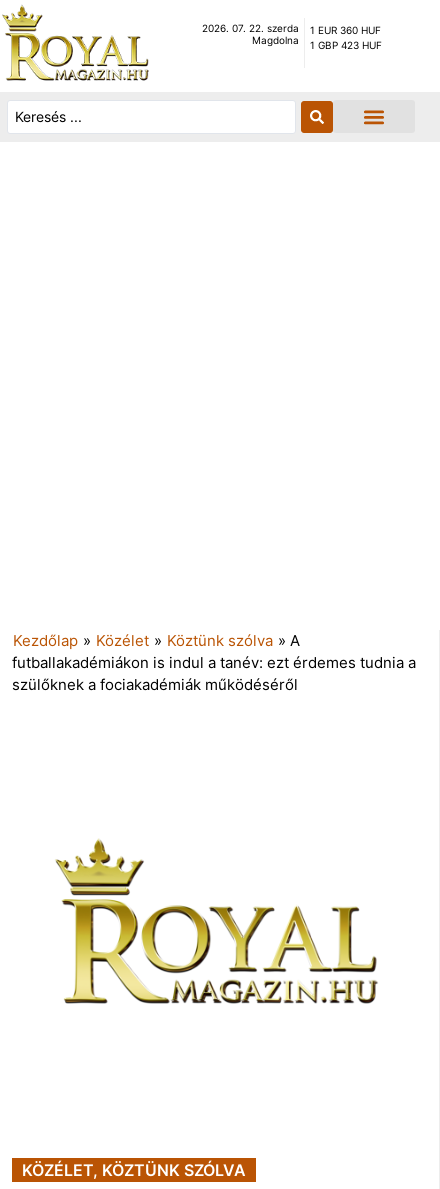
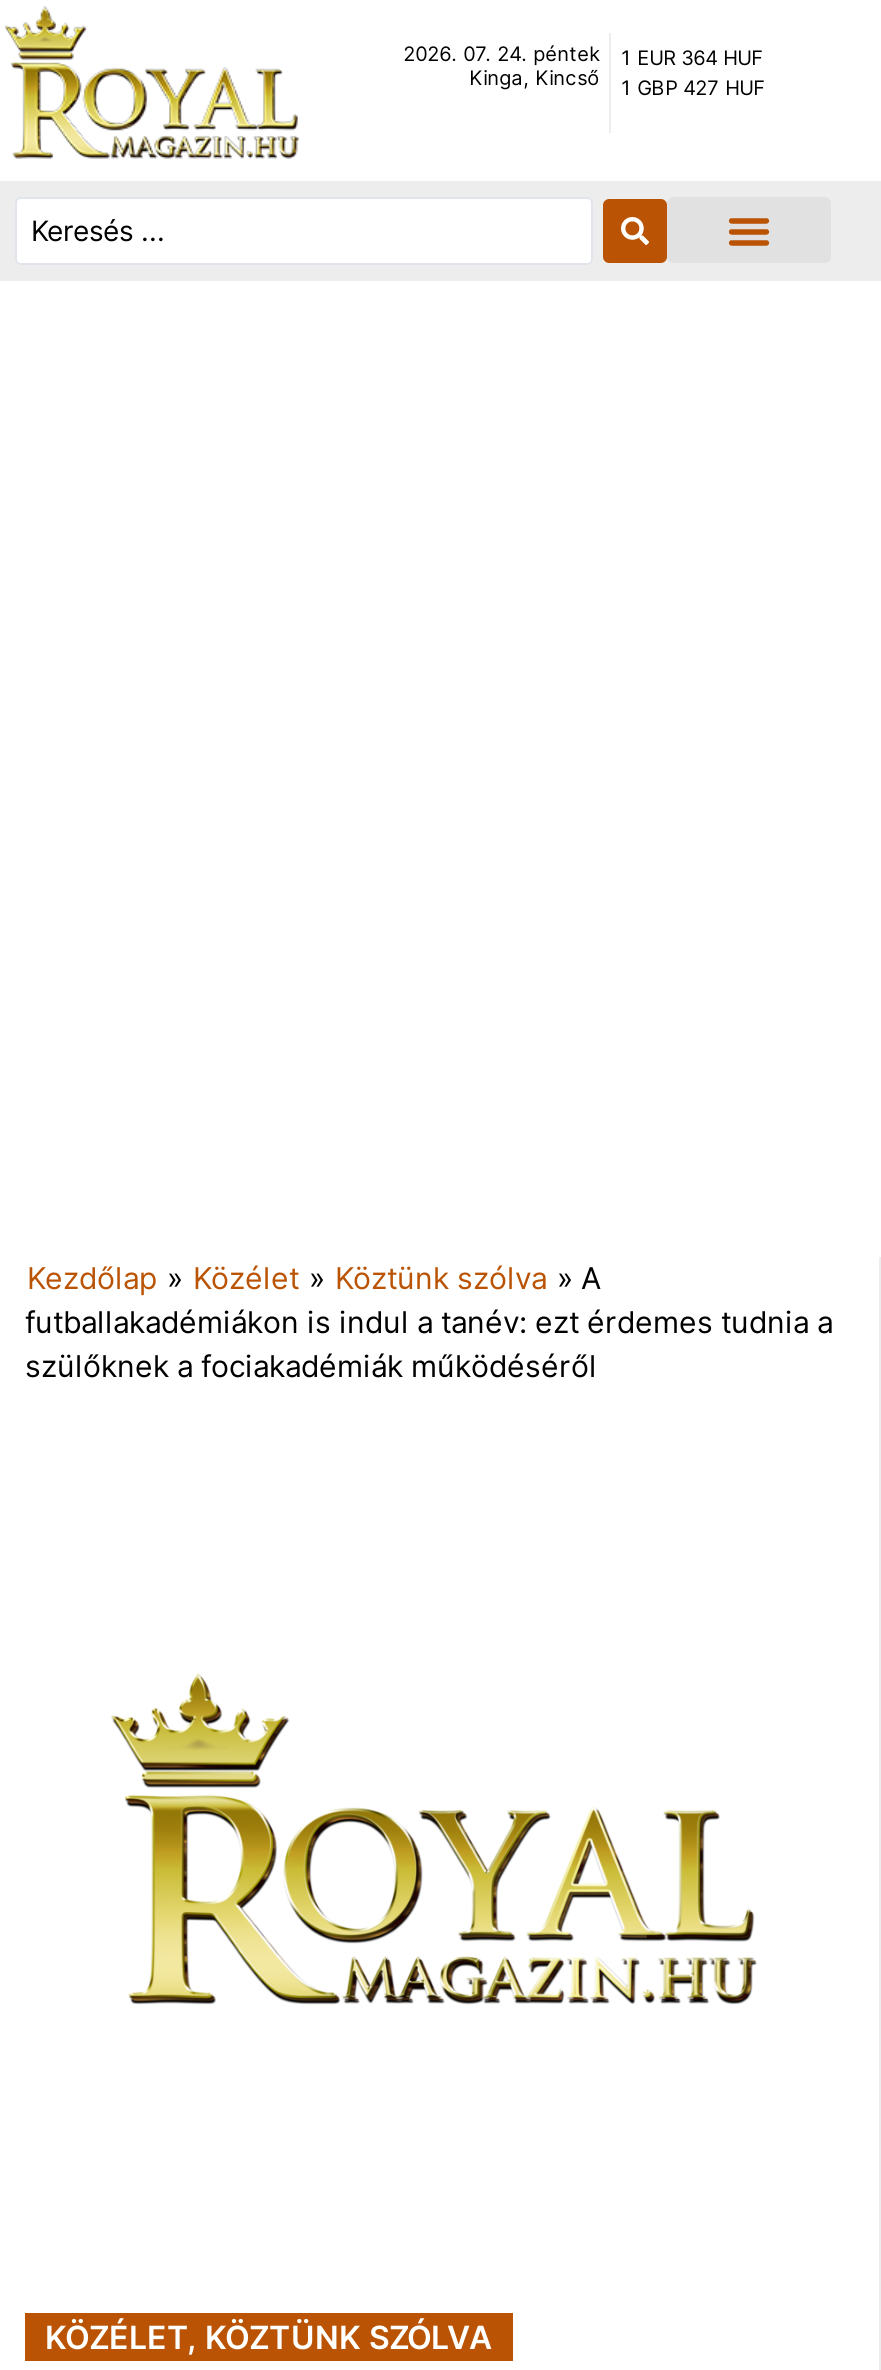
[202,22,299,46] 2026. 07. 22. szerda | Magdolna -> [403,42,599,90] 2026. 07. 24. péntek | Kinga, Kincső
[310,24,382,51] 1 EUR 360 HUF | 1 GBP 423 HUF -> [621,46,765,100] 1 EUR 364 HUF | 1 GBP 427 HUF

